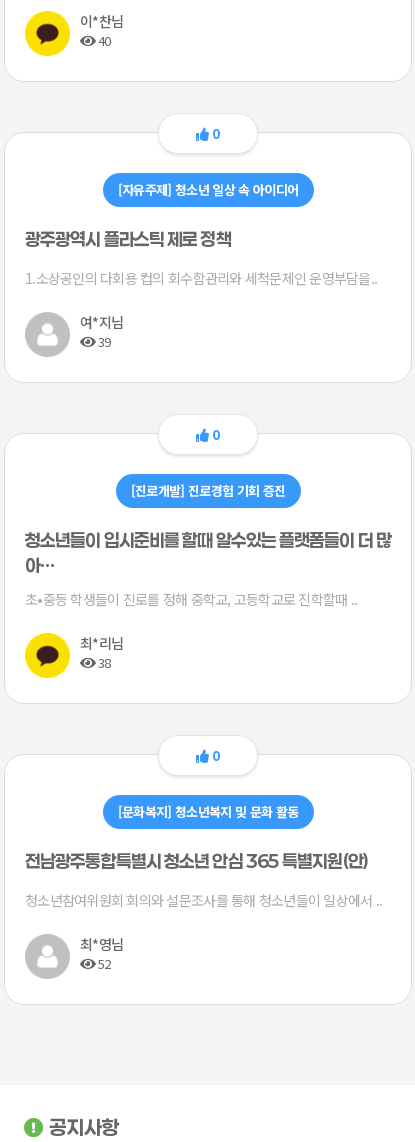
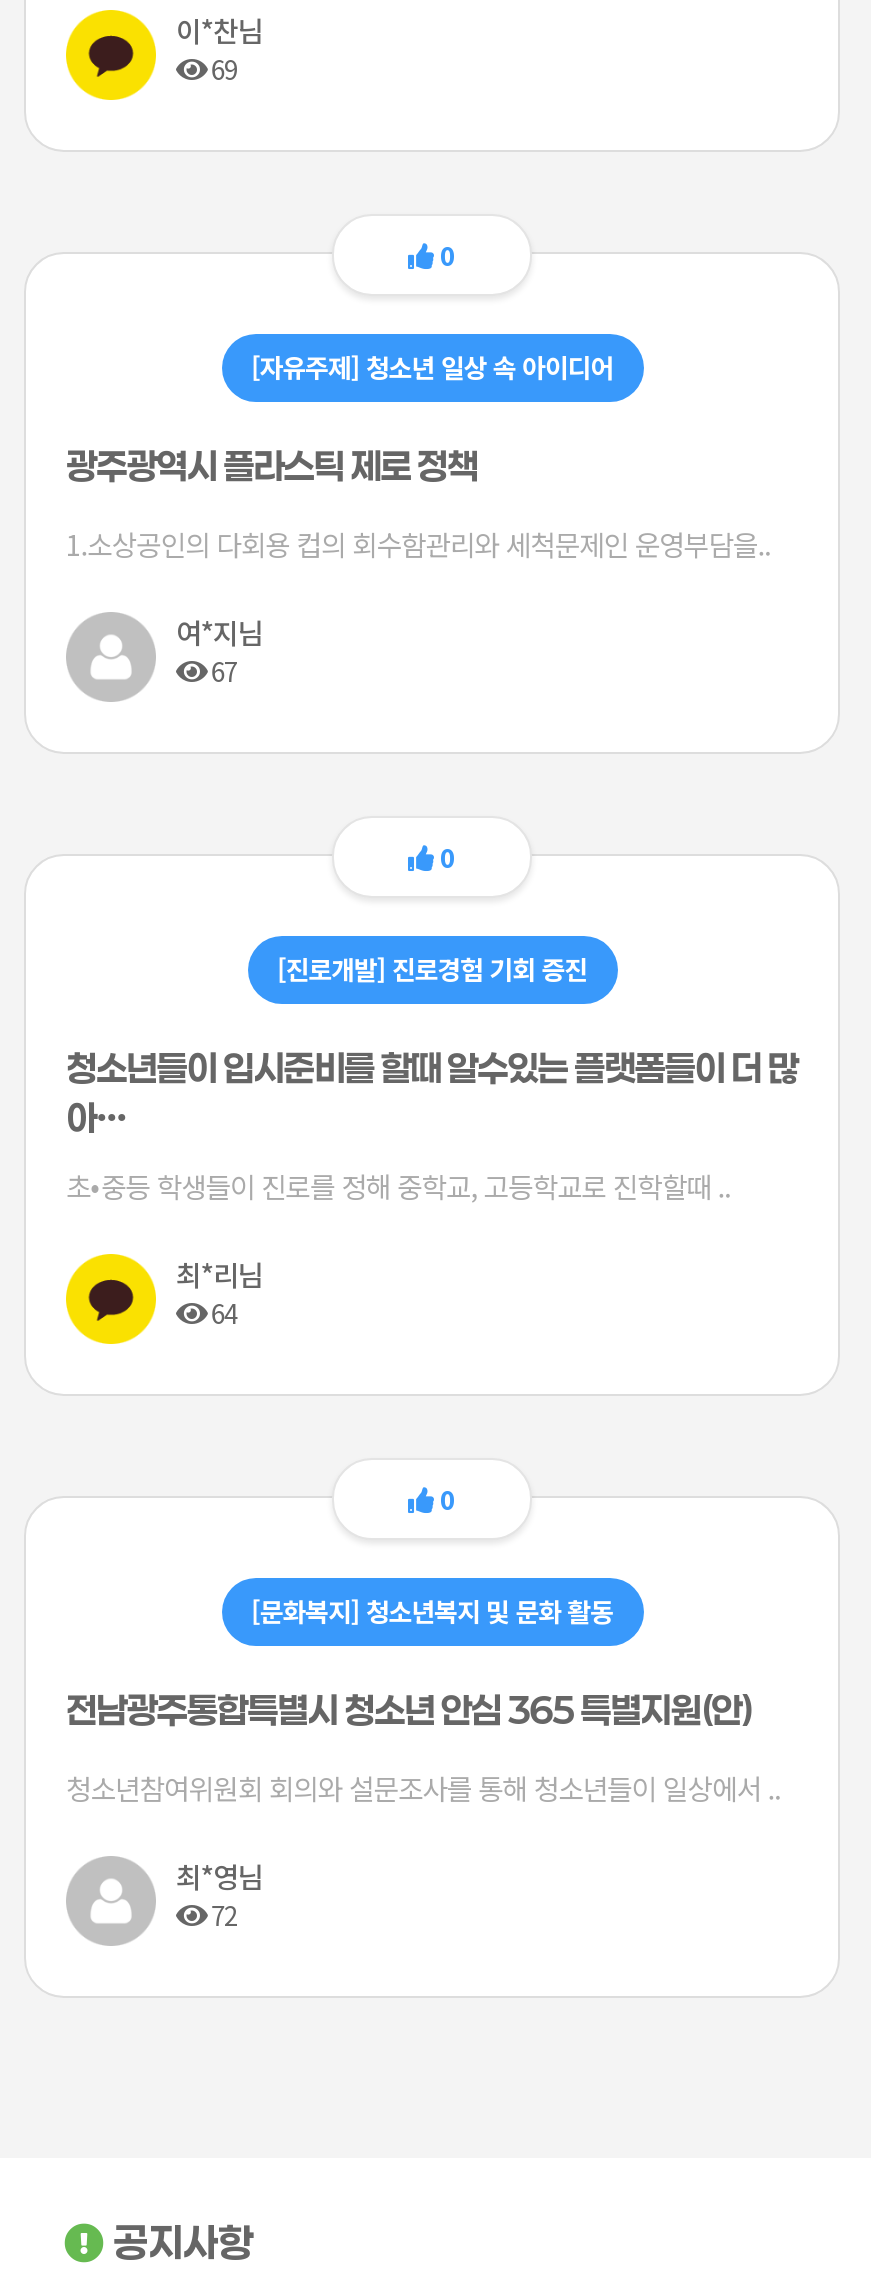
[95,31,110,50] 40 -> [207,50,237,88] 69
[95,332,110,351] 39 -> [207,652,237,690] 67
[95,653,110,672] 38 -> [207,1294,237,1332] 64
[95,954,110,973] 52 -> [207,1896,237,1934] 72

